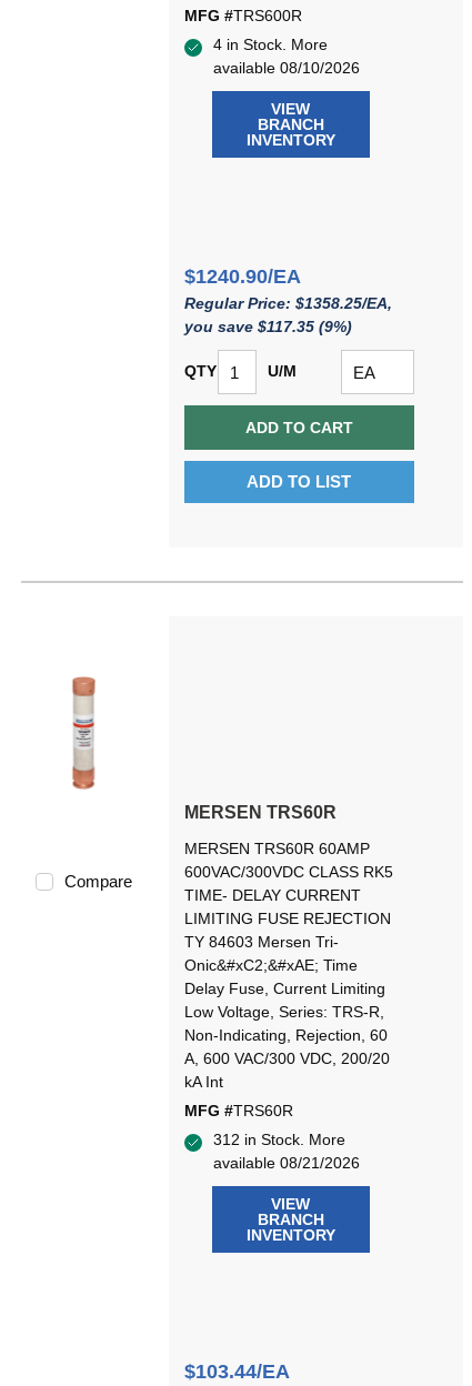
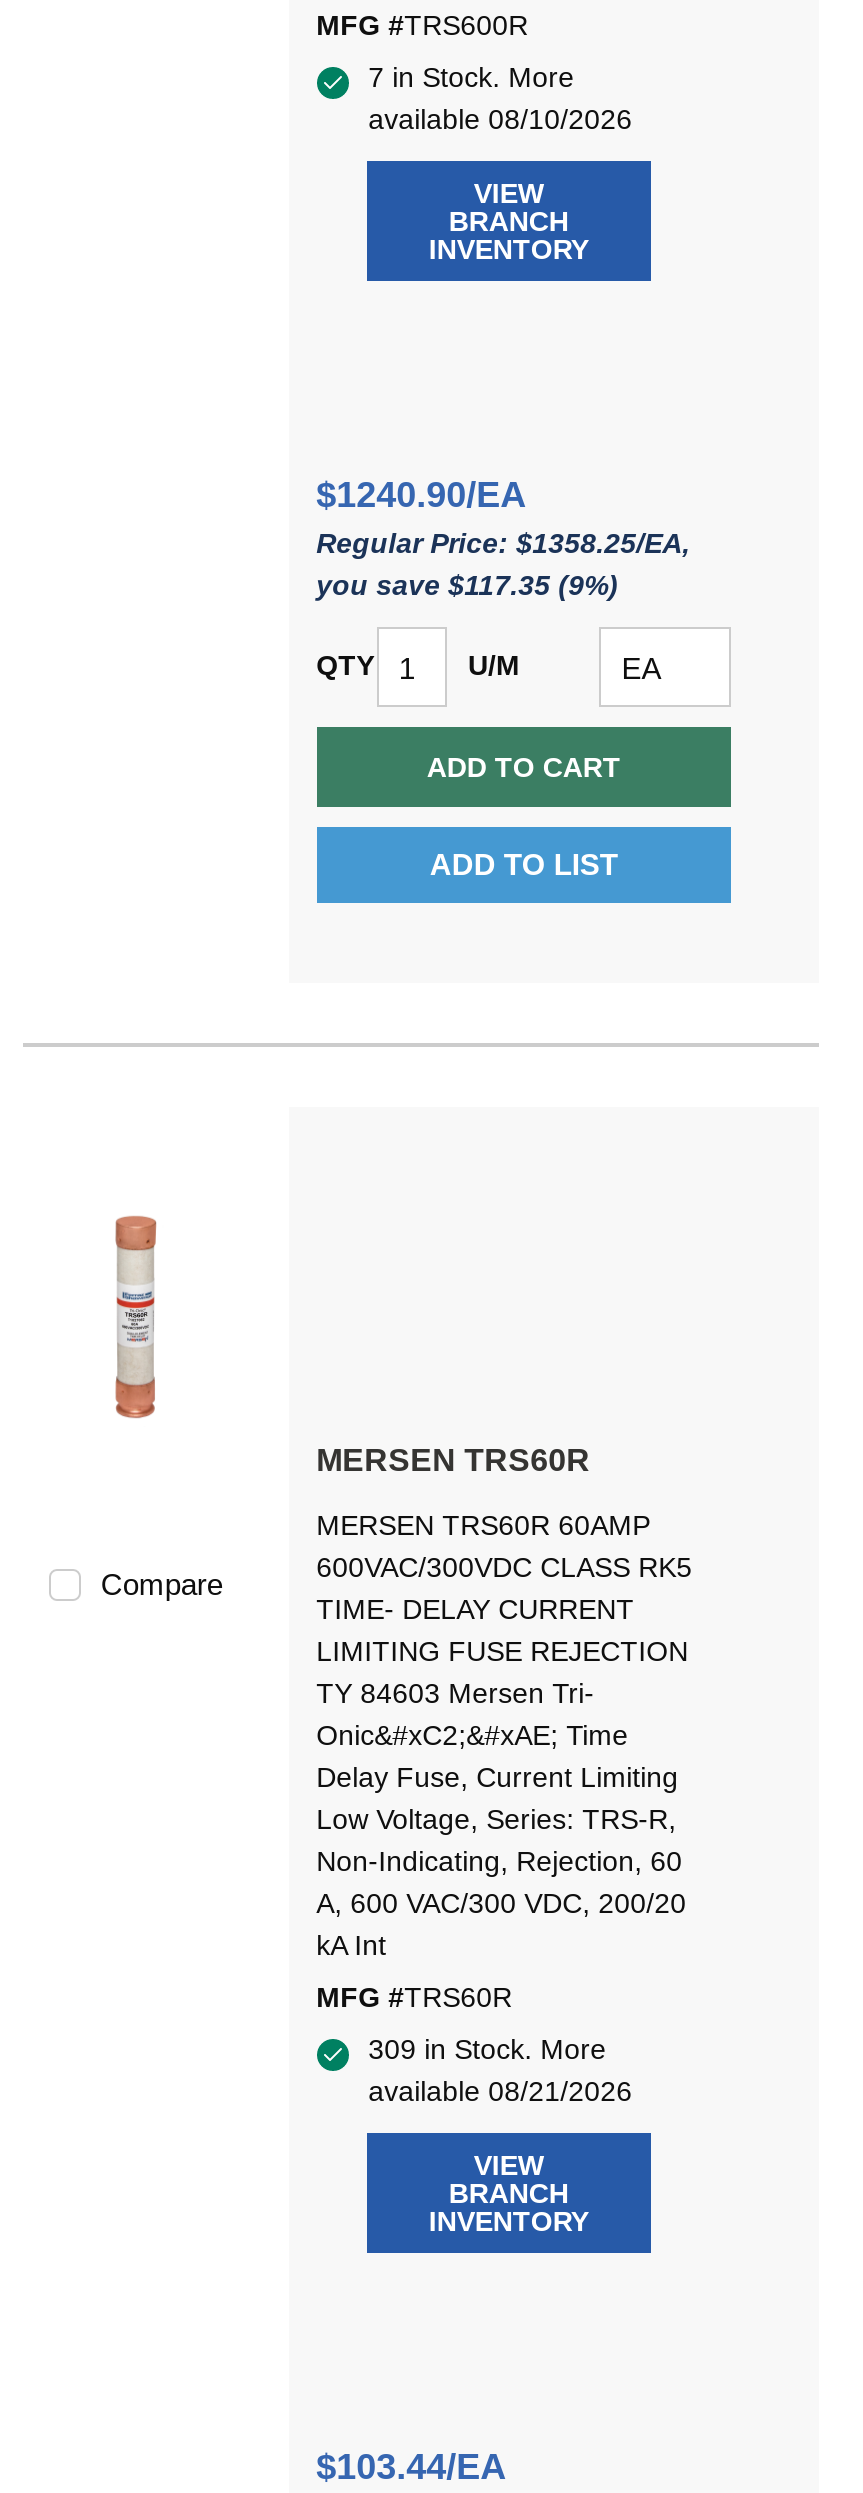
[213,36,327,53] 4 in Stock. More -> [368,61,574,93] 7 in Stock. More
[213,1131,345,1148] 312 in Stock. More -> [368,2033,606,2065] 309 in Stock. More

